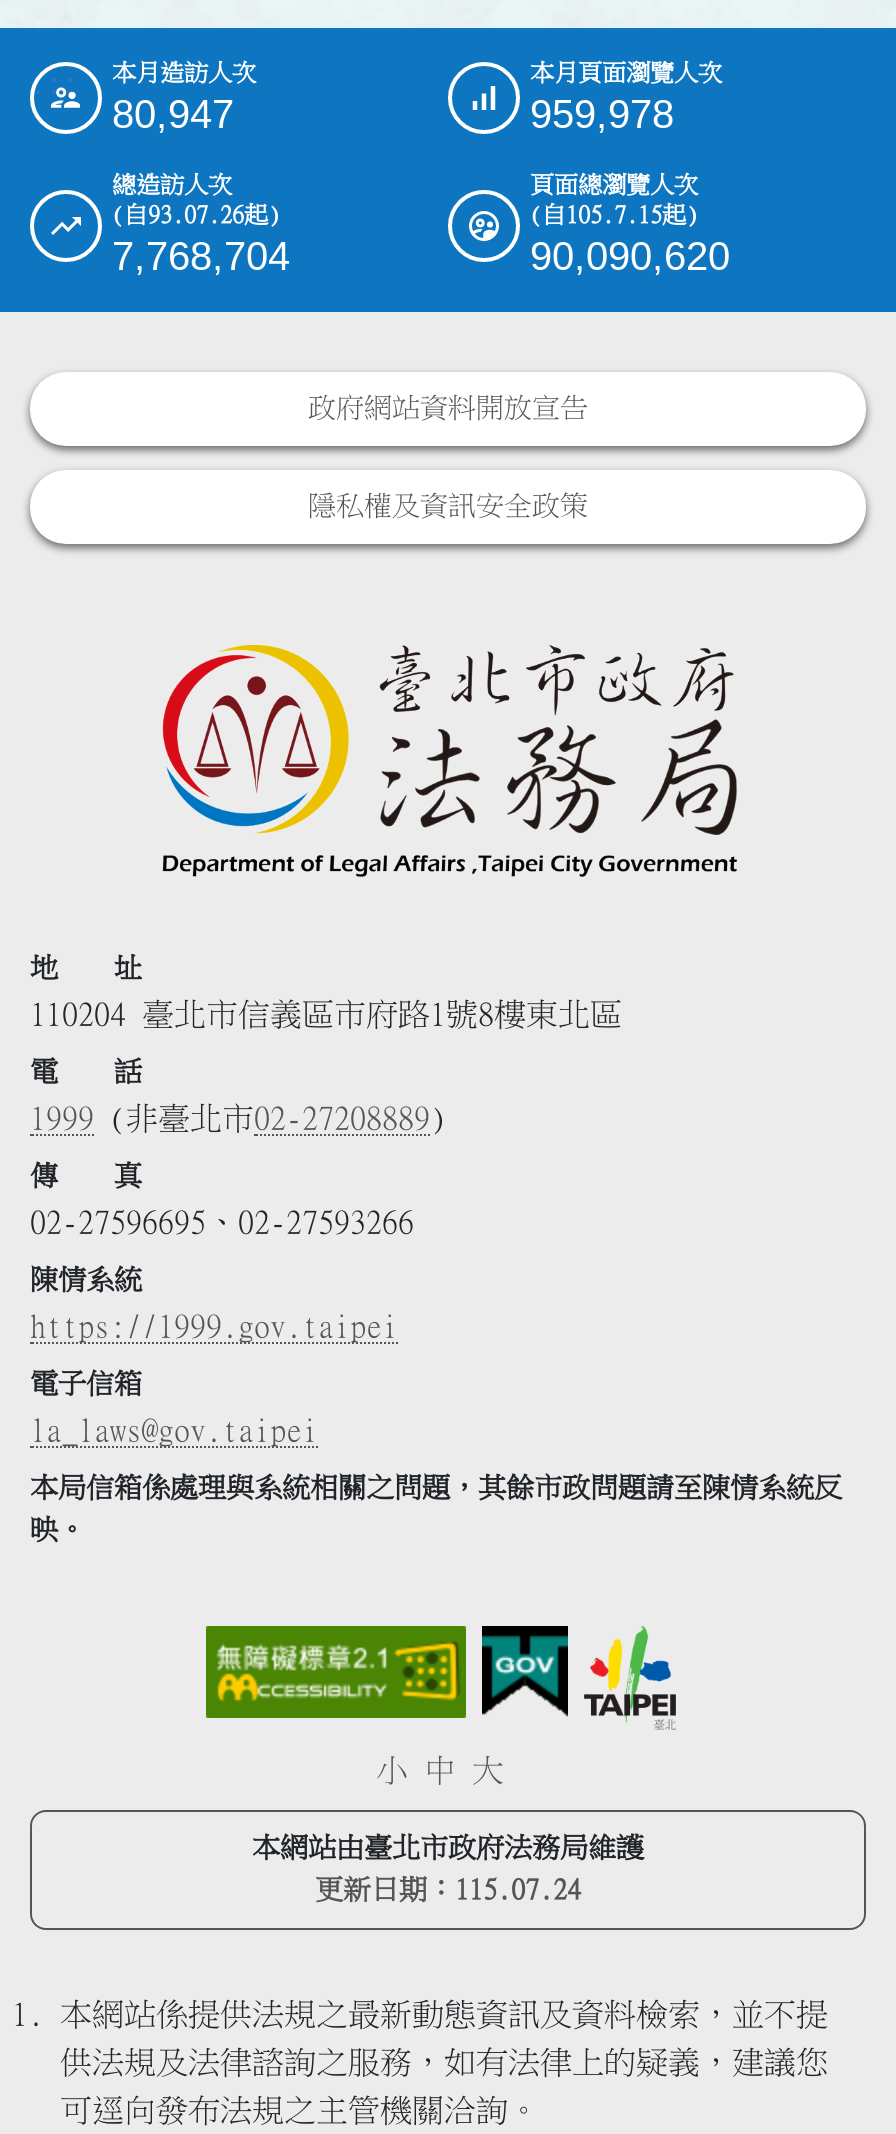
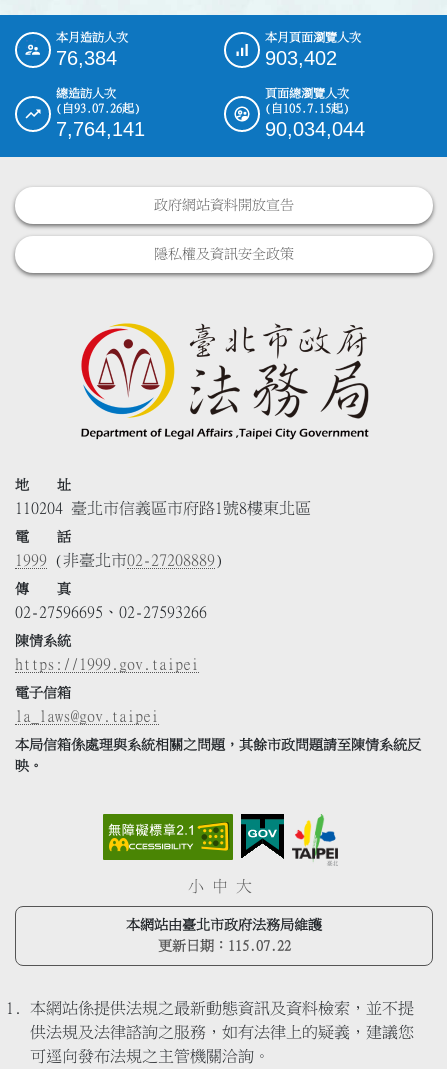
[112,91,234,135] 80,947 -> [56,47,117,69] 76,384
[530,91,674,135] 959,978 -> [265,47,337,69] 903,402
[112,233,290,277] 7,768,704 -> [56,118,145,140] 7,764,141
[530,233,730,277] 90,090,620 -> [265,118,365,140] 90,034,044
[315,1875,581,1903] 更新日期：115.07.24 -> [157,939,290,953] 更新日期：115.07.22

